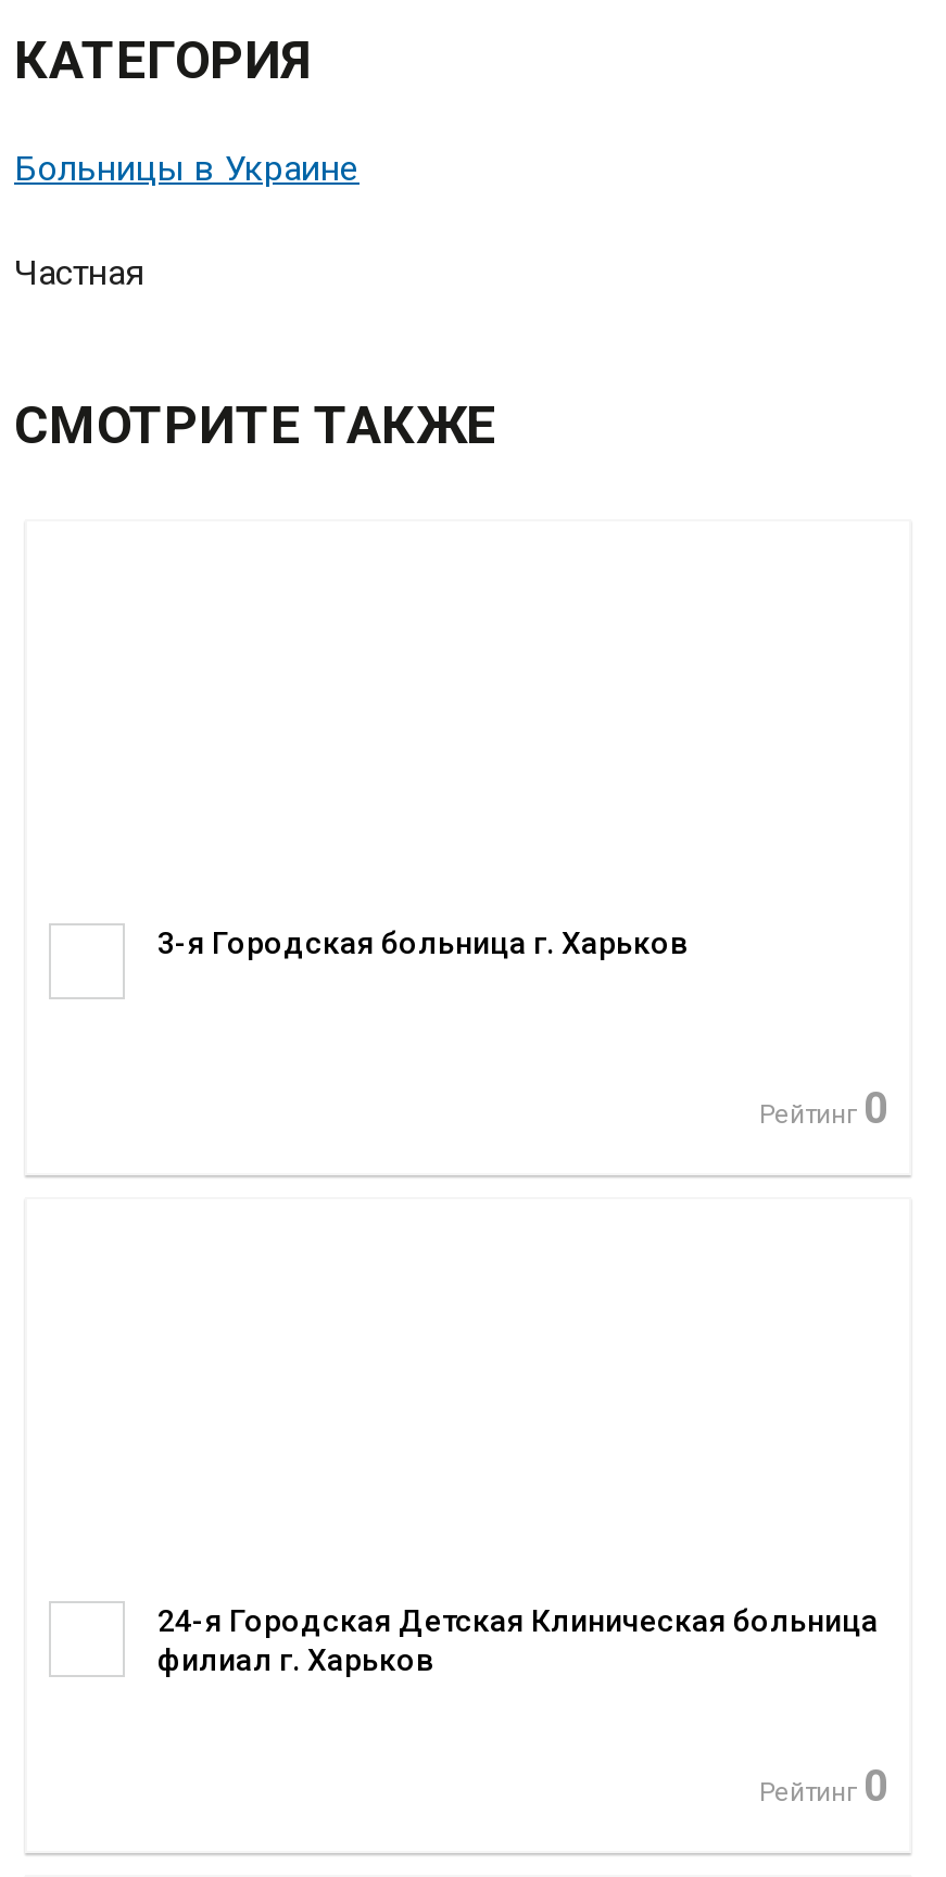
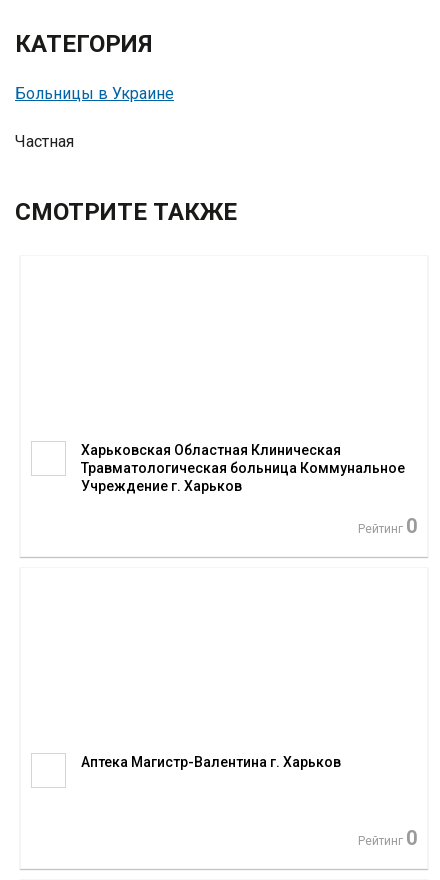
[157,925,688,960] 3-я Городская больница г. Харьков -> [81,442,405,494] Харьковская Областная Клиническая | Травматологическая больница Коммунальное | Учреждение г. Харьков
[157,1603,879,1677] 24-я Городская Детская Клиническая больница | филиал г. Харьков -> [81,754,341,770] Аптека Магистр-Валентина г. Харьков

